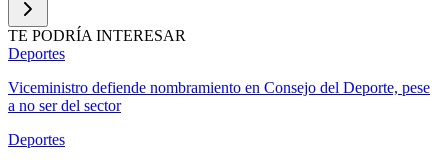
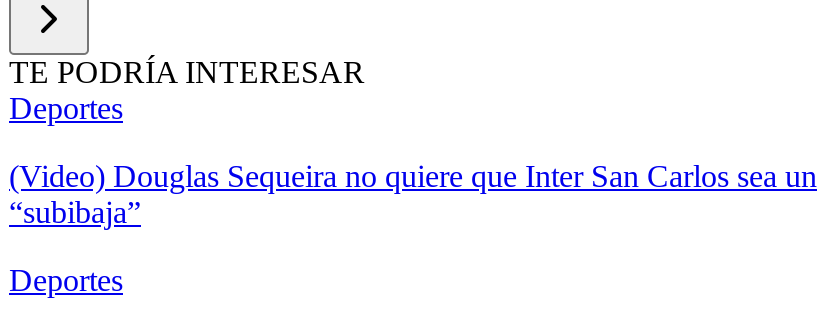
[8,79,430,114] Viceministro defiende nombramiento en Consejo del Deporte, pese | a no ser del sector -> [9,159,817,229] (Video) Douglas Sequeira no quiere que Inter San Carlos sea un | “subibaja”

